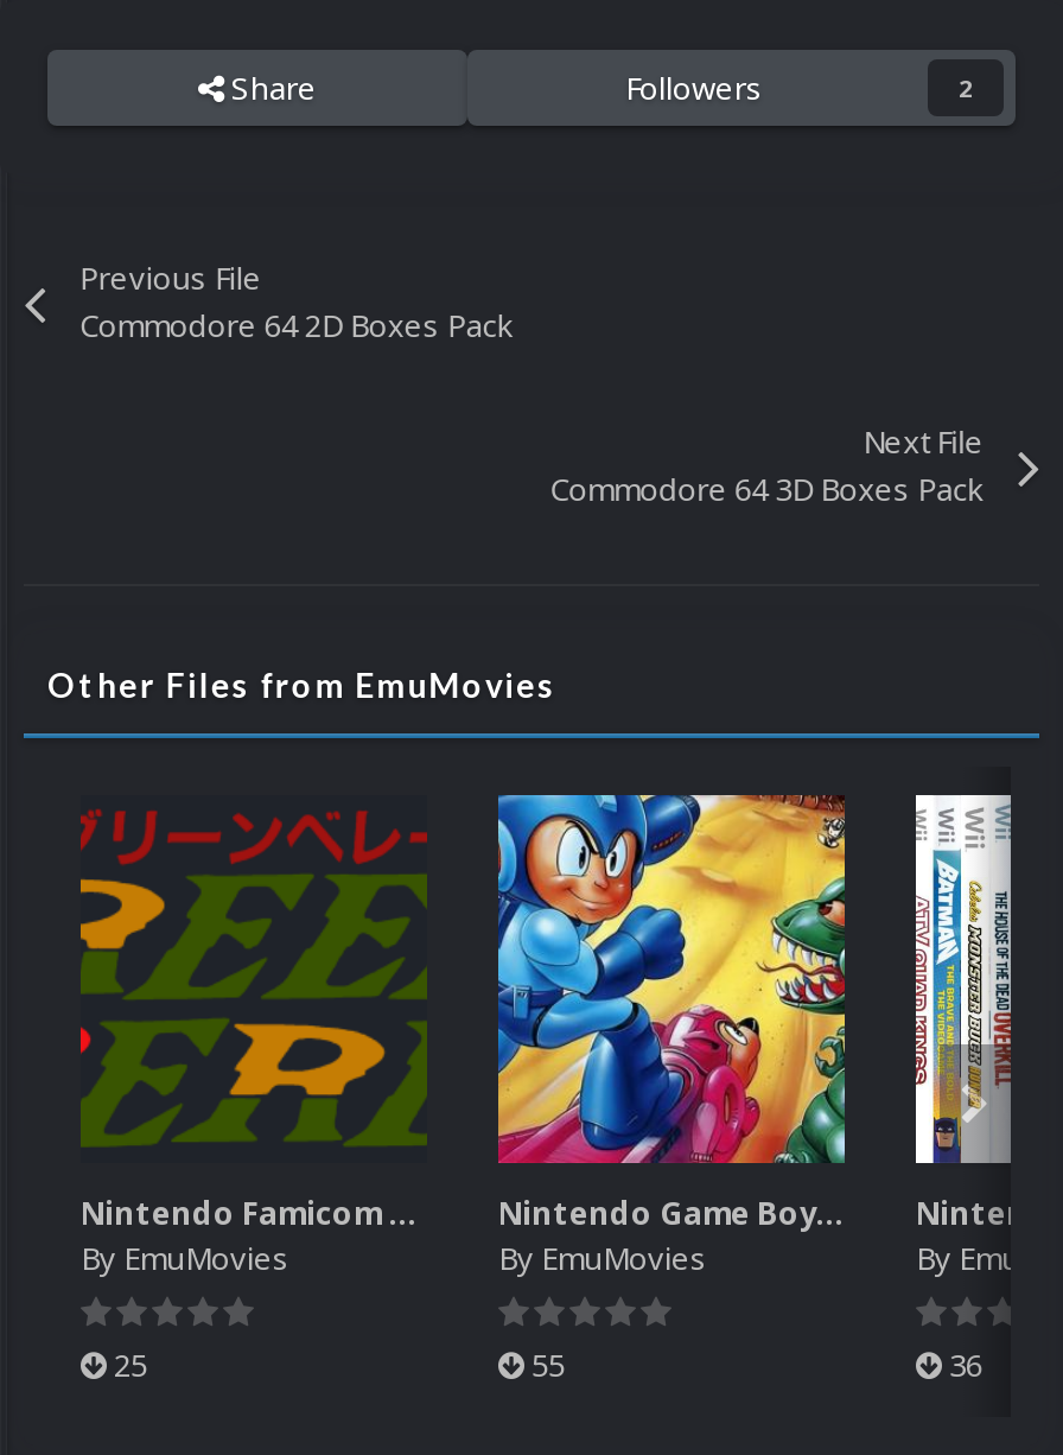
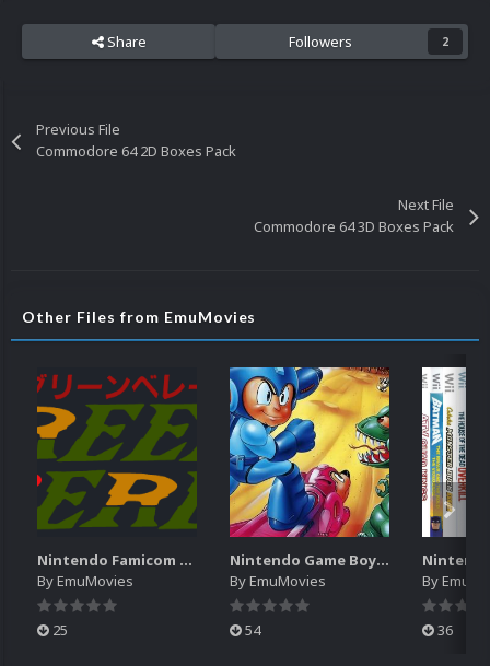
[524,1344,565,1387] 55 -> [242,621,260,640] 54

